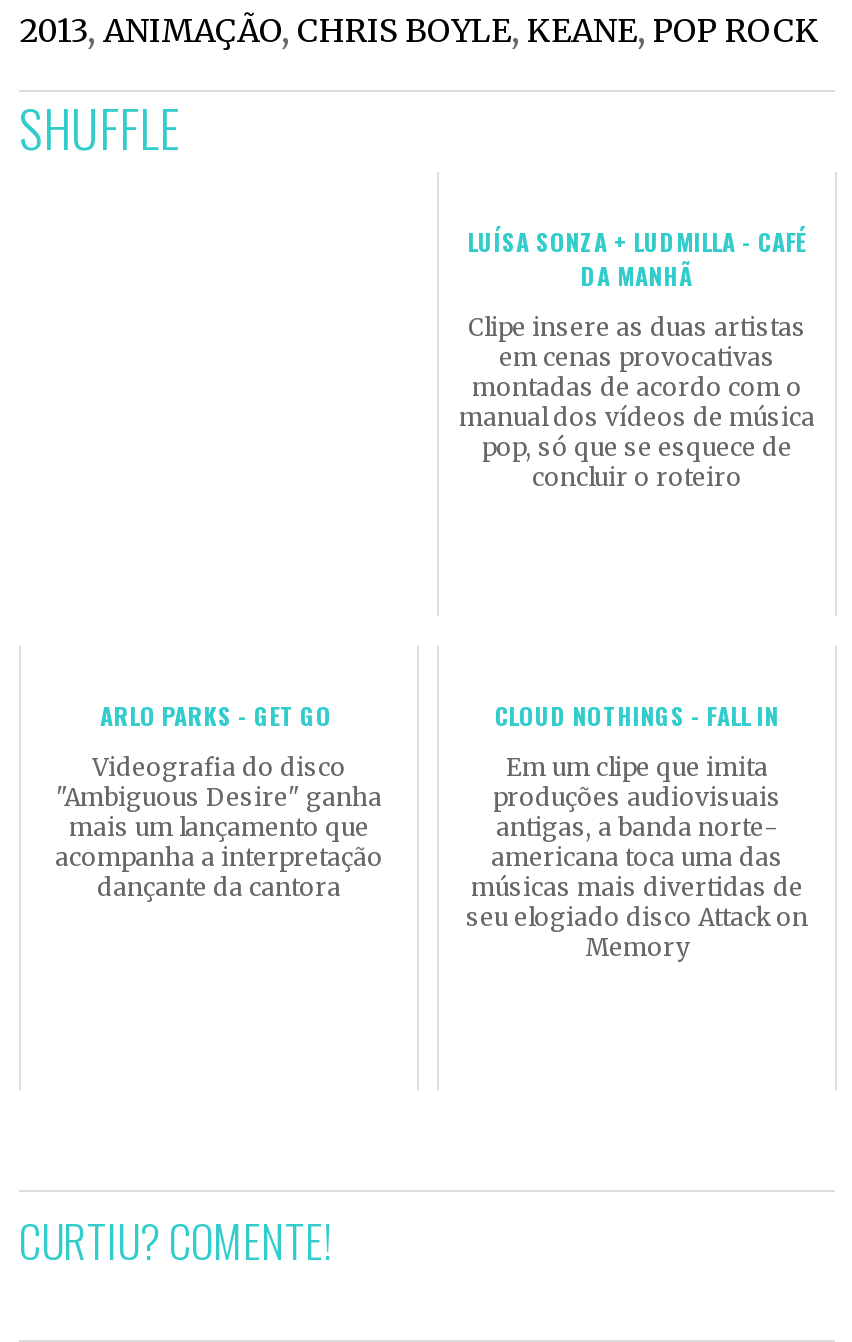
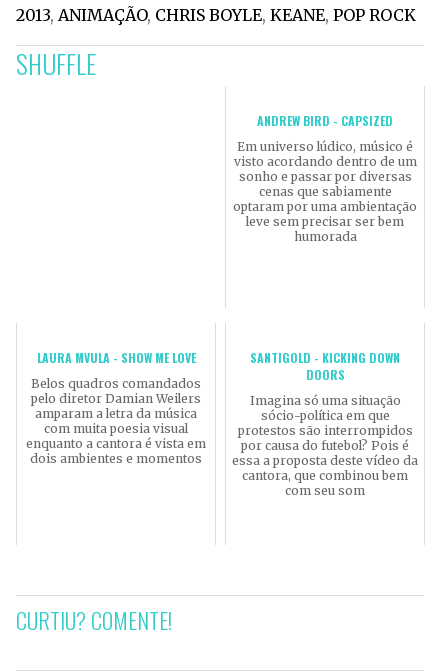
[468,224,806,292] LUÍSA SONZA + LUDMILLA - CAFÉ | DA MANHÃ -> [257,112,393,129] ANDREW BIRD - CAPSIZED
[459,312,815,492] Clipe insere as duas artistas | em cenas provocativas | montadas de acordo com o | manual dos vídeos de música | pop, só que se esquece de | concluir o roteiro -> [233,139,417,244] Em universo lúdico, músico é | visto acordando dentro de um | sonho e passar por diversas | cenas que sabiamente | optaram por uma ambientação | leve sem precisar ser bem | humorada
[100,698,338,732] ARLO PARKS - GET GO -> [36,349,195,366] LAURA MVULA - SHOW ME LOVE
[495,698,779,732] CLOUD NOTHINGS - FALL IN -> [250,349,400,383] SANTIGOLD - KICKING DOWN | DOORS
[55,752,383,902] Videografia do disco | "Ambiguous Desire" ganha | mais um lançamento que | acompanha a interpretação | dançante da cantora -> [26,376,206,466] Belos quadros comandados | pelo diretor Damian Weilers | amparam a letra da música | com muita poesia visual | enquanto a cantora é vista em | dois ambientes e momentos
[466,752,808,962] Em um clipe que imita | produções audiovisuais | antigas, a banda norte- | americana toca uma das | músicas mais divertidas de | seu elogiado disco Attack on | Memory -> [232,393,418,498] Imagina só uma situação | sócio-política em que | protestos são interrompidos | por causa do futebol? Pois é | essa a proposta deste vídeo da | cantora, que combinou bem | com seu som

